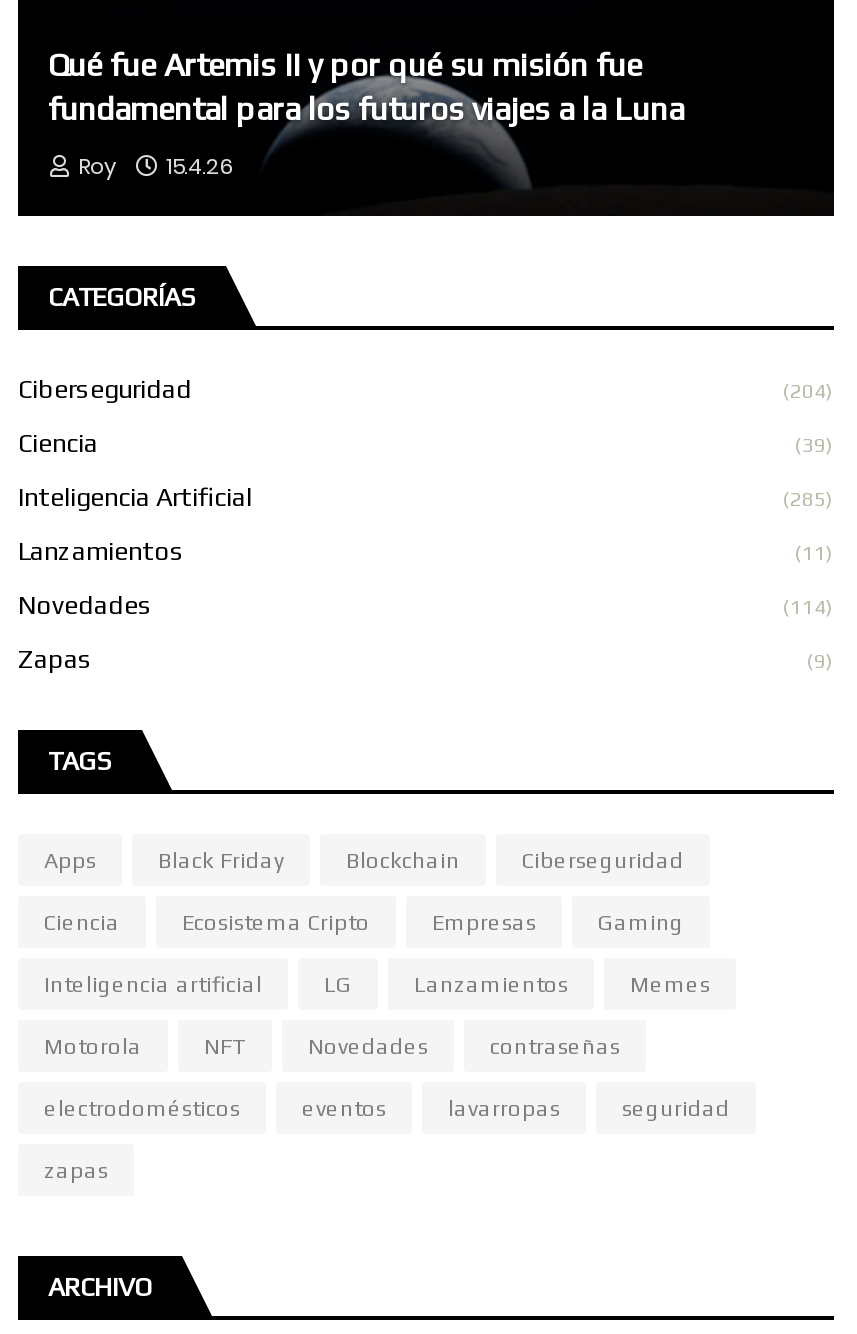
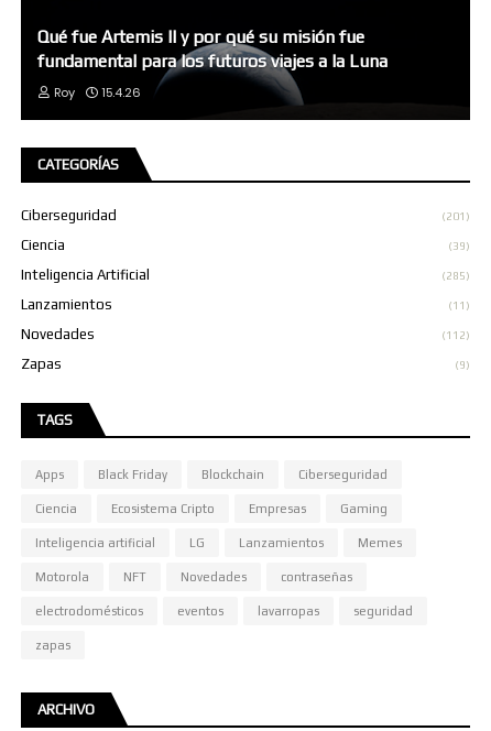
[782,379,834,401] (204) -> [441,210,470,222] (201)
[782,595,834,617] (114) -> [441,329,470,341] (112)

